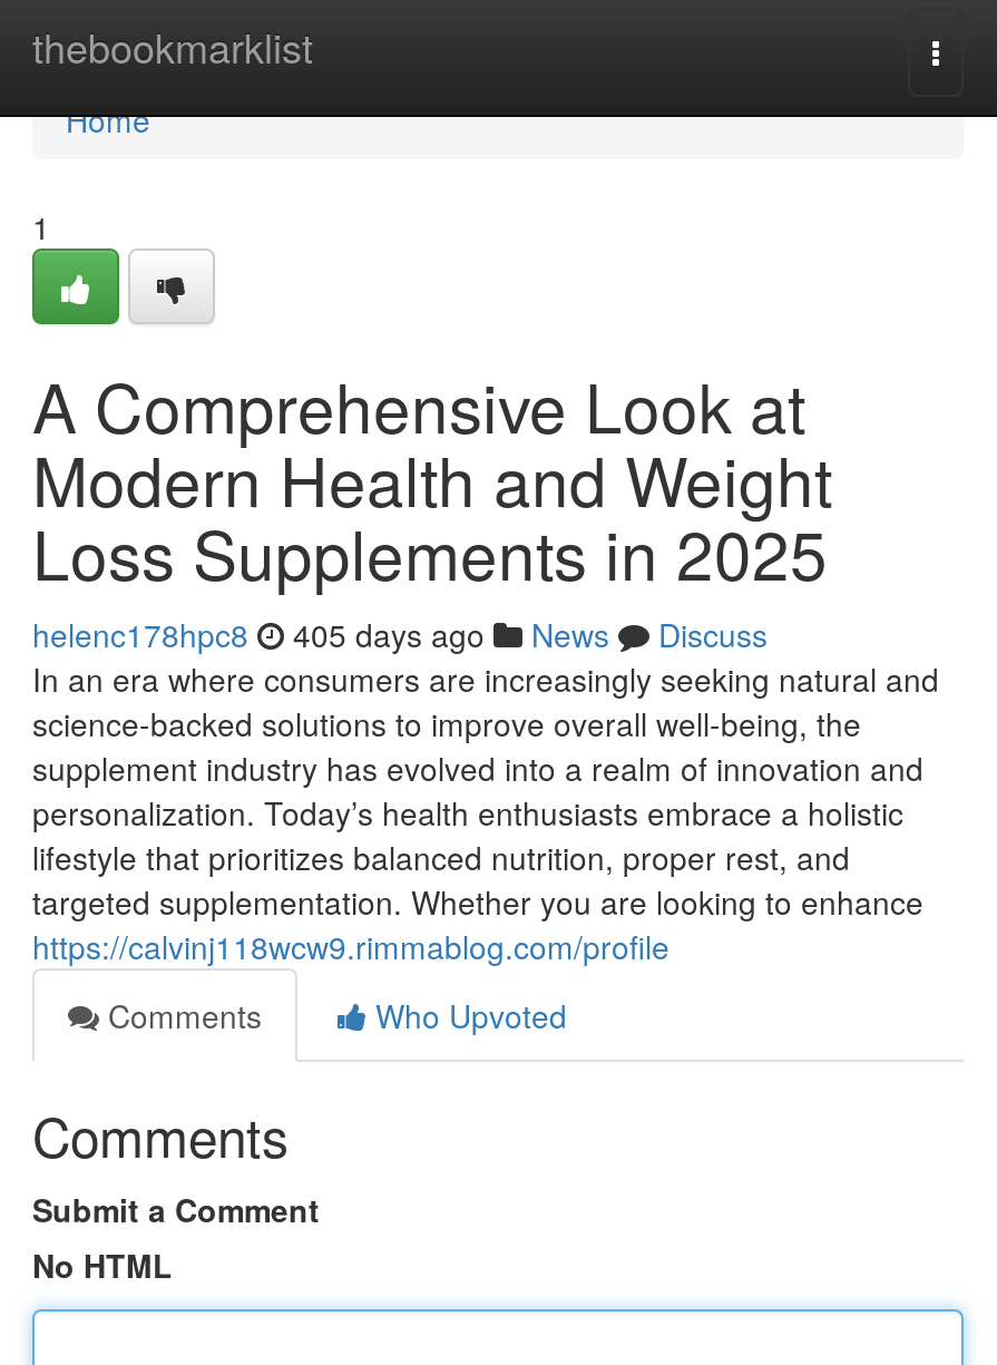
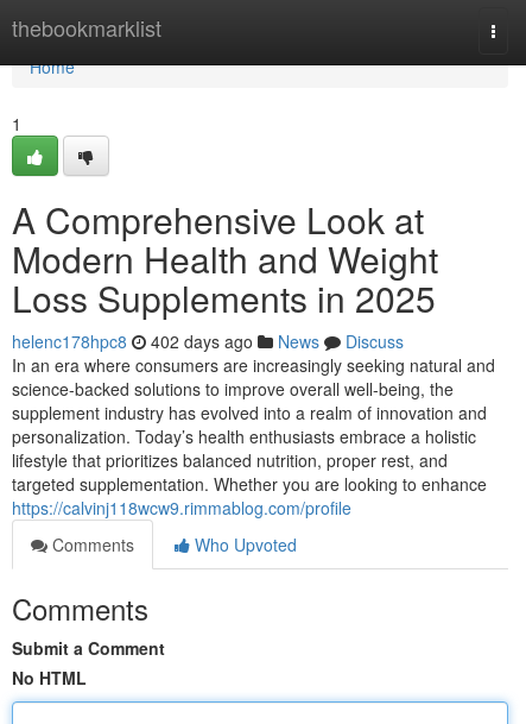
[32,612,768,656] helenc178hpc8 405 days ago News Discuss -> [12,329,404,353] helenc178hpc8 402 days ago News Discuss

